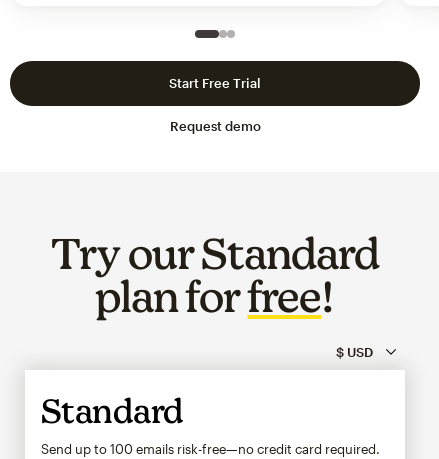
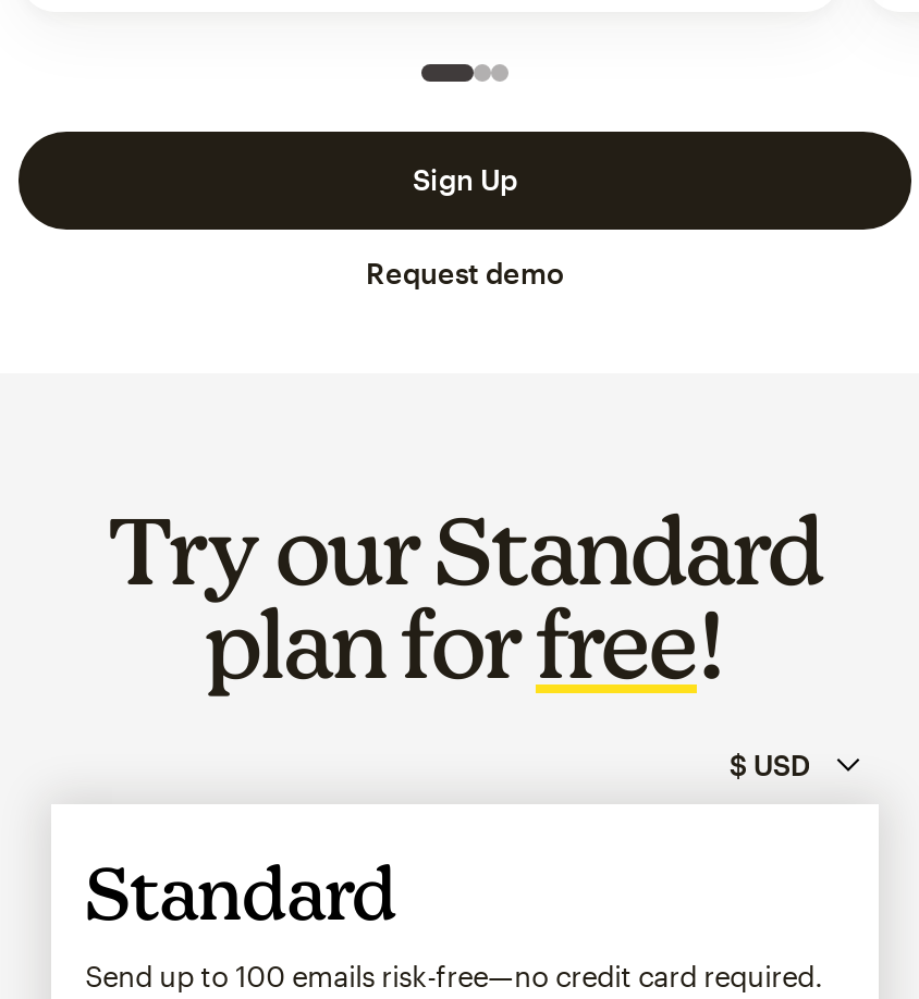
[169,75,261,91] Start Free Trial -> [413,163,517,197] Sign Up

